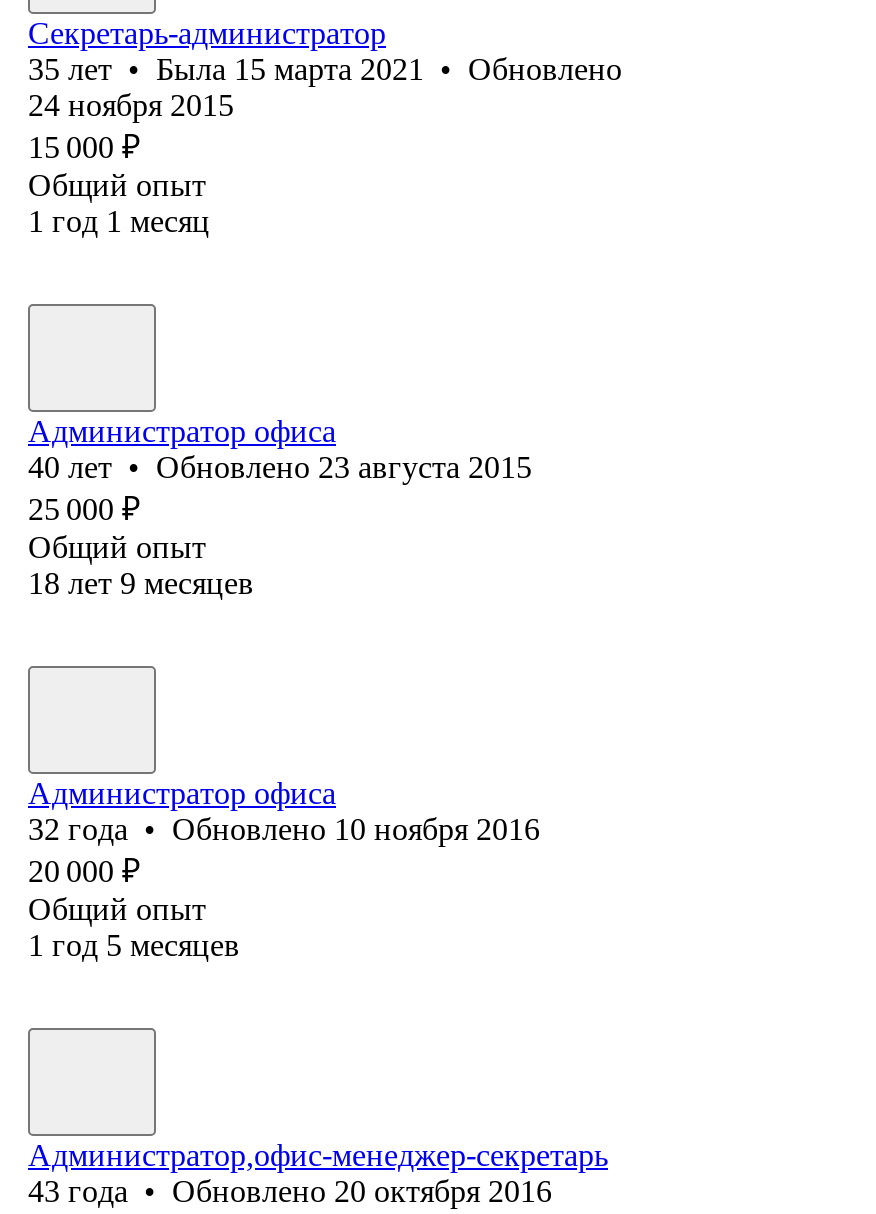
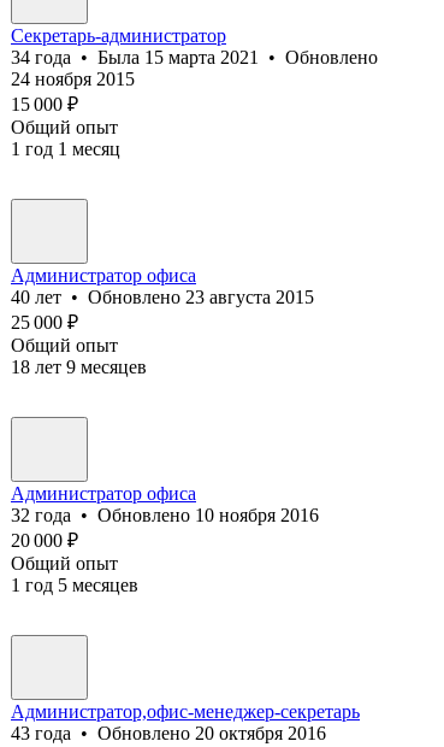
[28,52,622,86] 35 лет • Была 15 марта 2021 • Обновлено -> [11,47,378,67] 34 года • Была 15 марта 2021 • Обновлено

